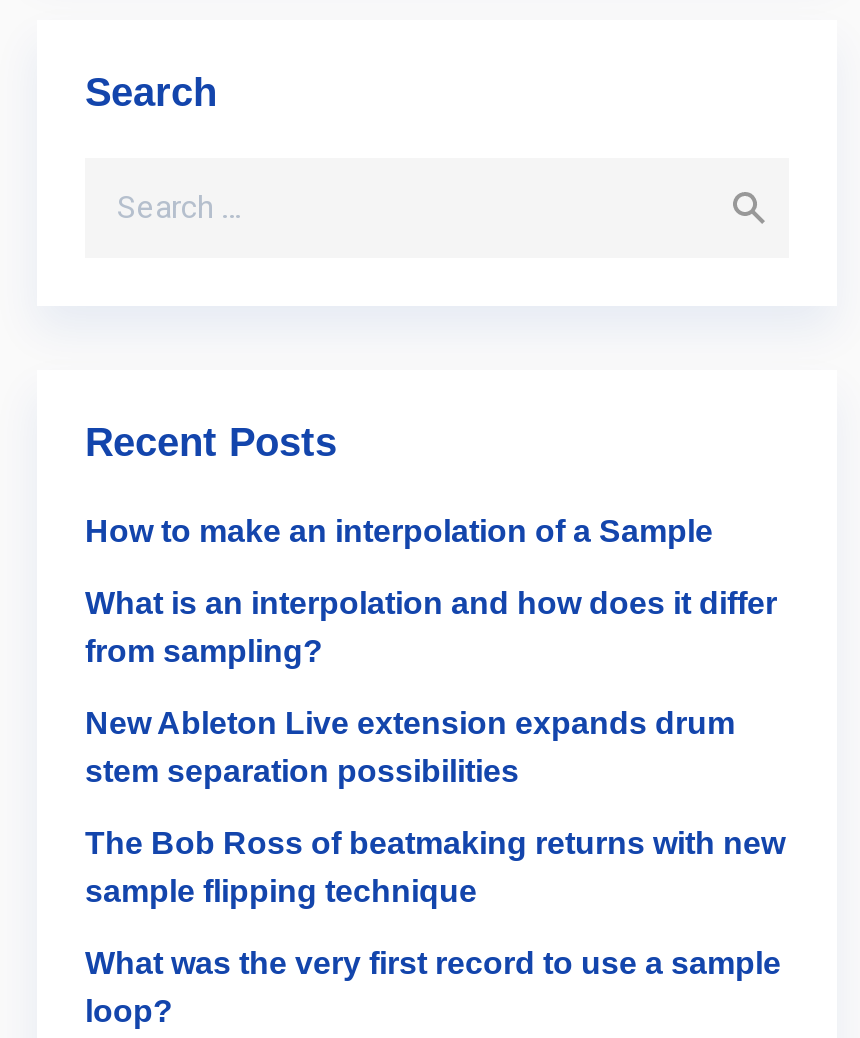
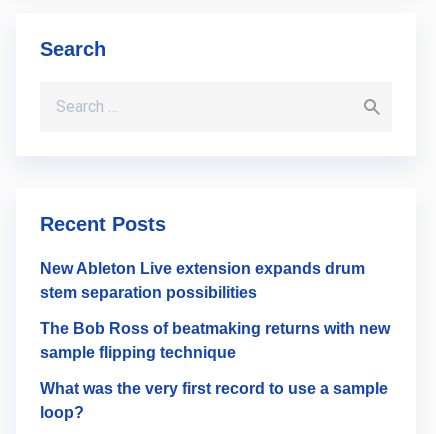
[85,514,777,668] How to make an interpolation of a Sample | What is an interpolation and how does it differ | from sampling? -> none

